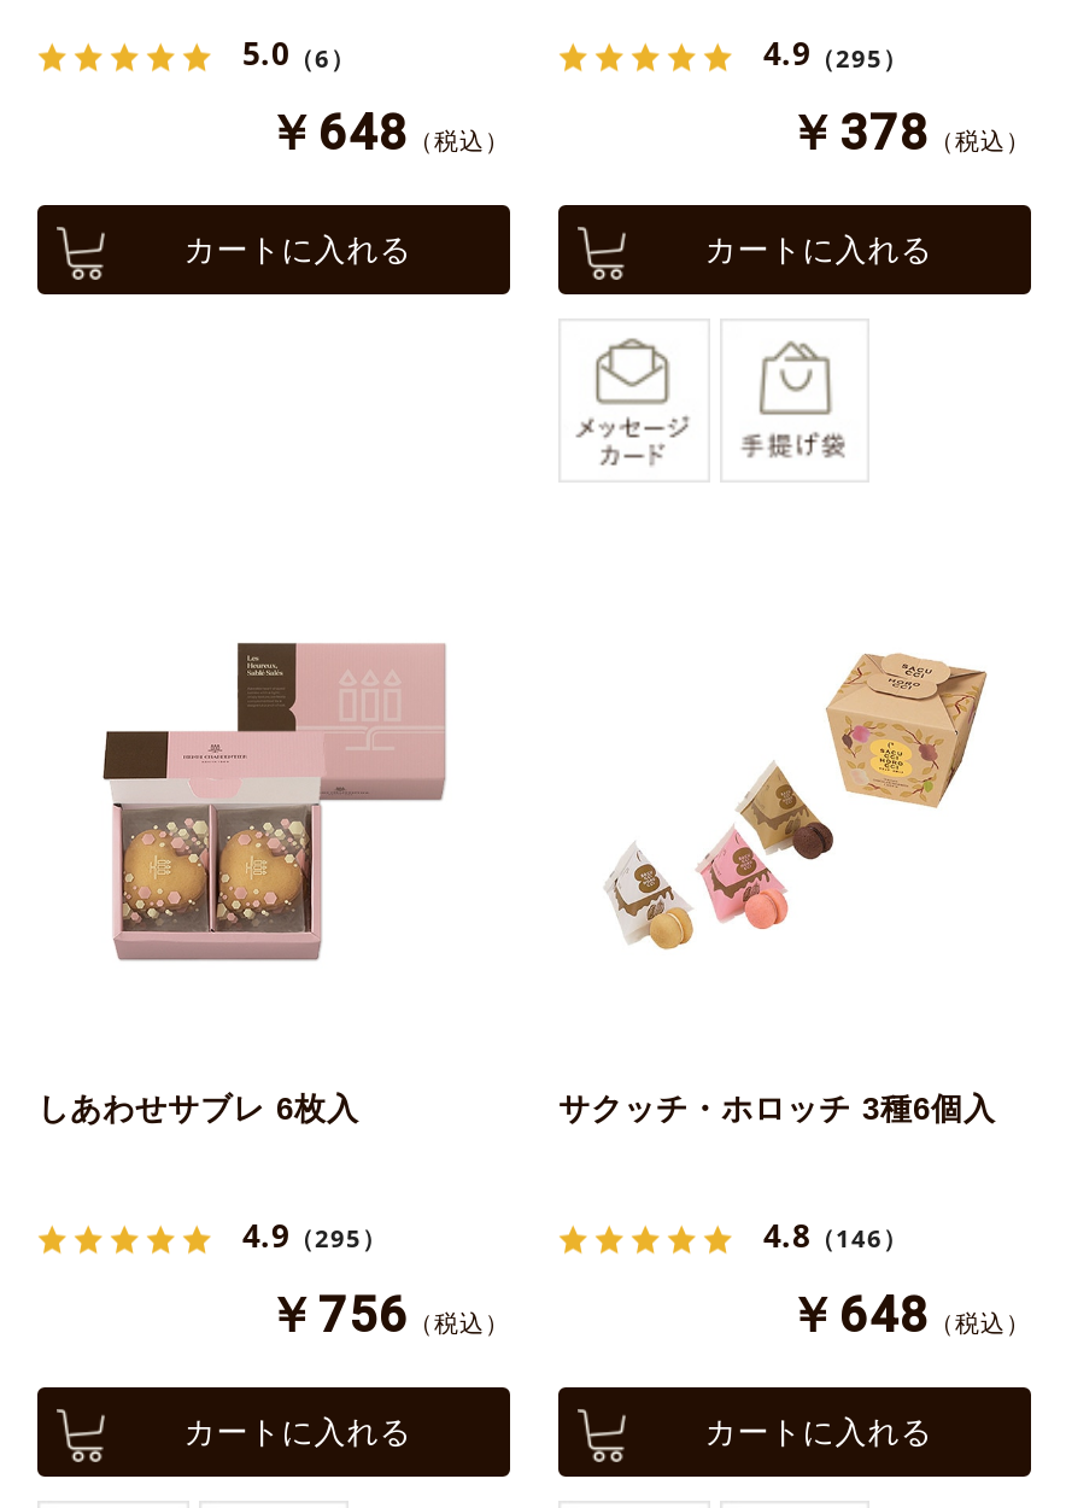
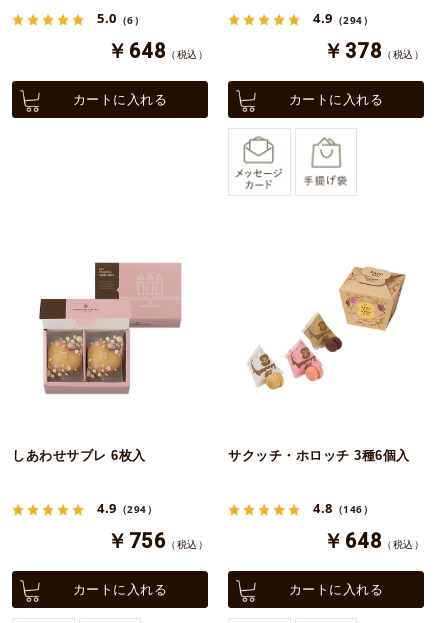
[763,32,908,75] 4.9（295） -> [313,9,373,27] 4.9（294）
[242,1213,387,1257] 4.9（295） -> [97,499,157,517] 4.9（294）

